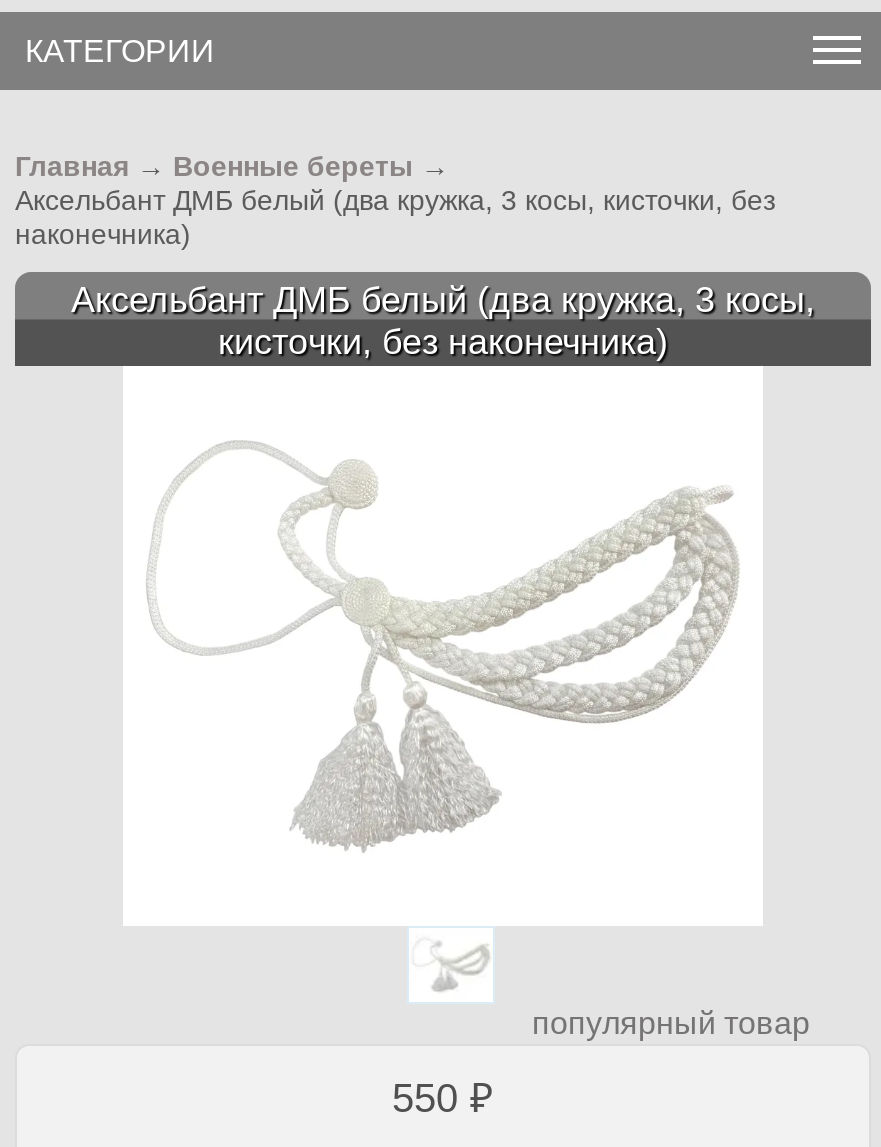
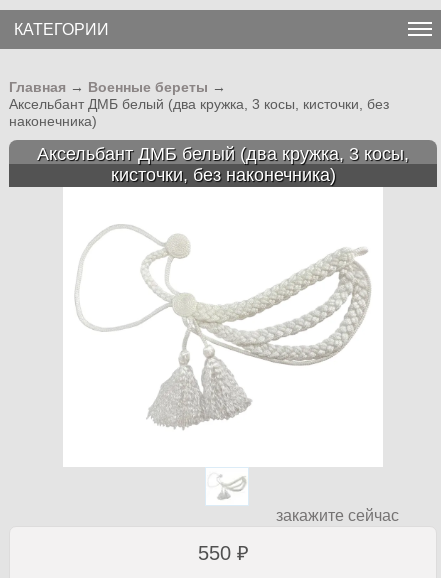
[532,1006,810,1040] популярный товар -> [275,507,398,524] закажите сейчас

